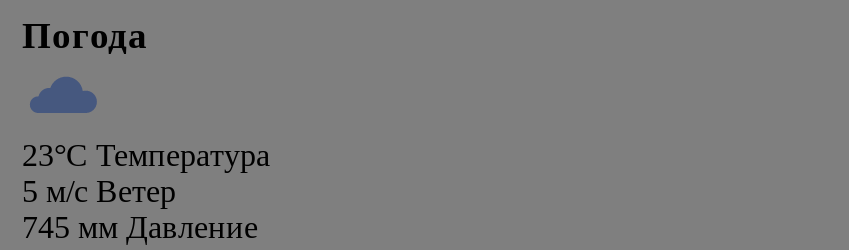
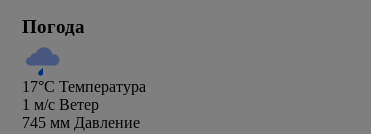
[22,138,270,172] 23°C Температура -> [22,78,146,95] 17°C Температура
[22,174,176,208] 5 м/c Ветер -> [22,96,99,113] 1 м/c Ветер

